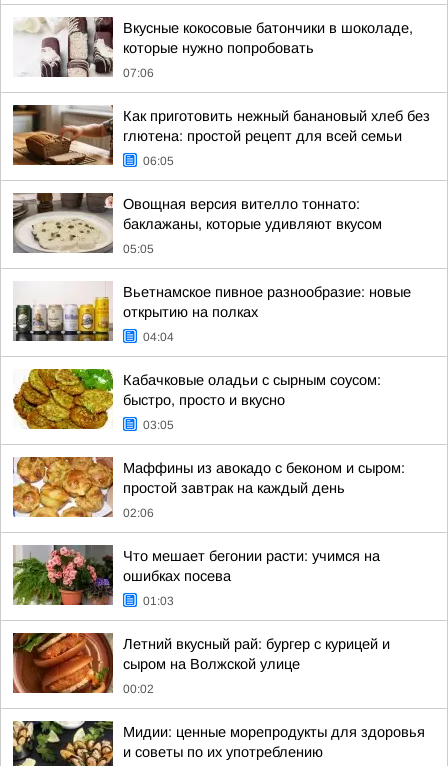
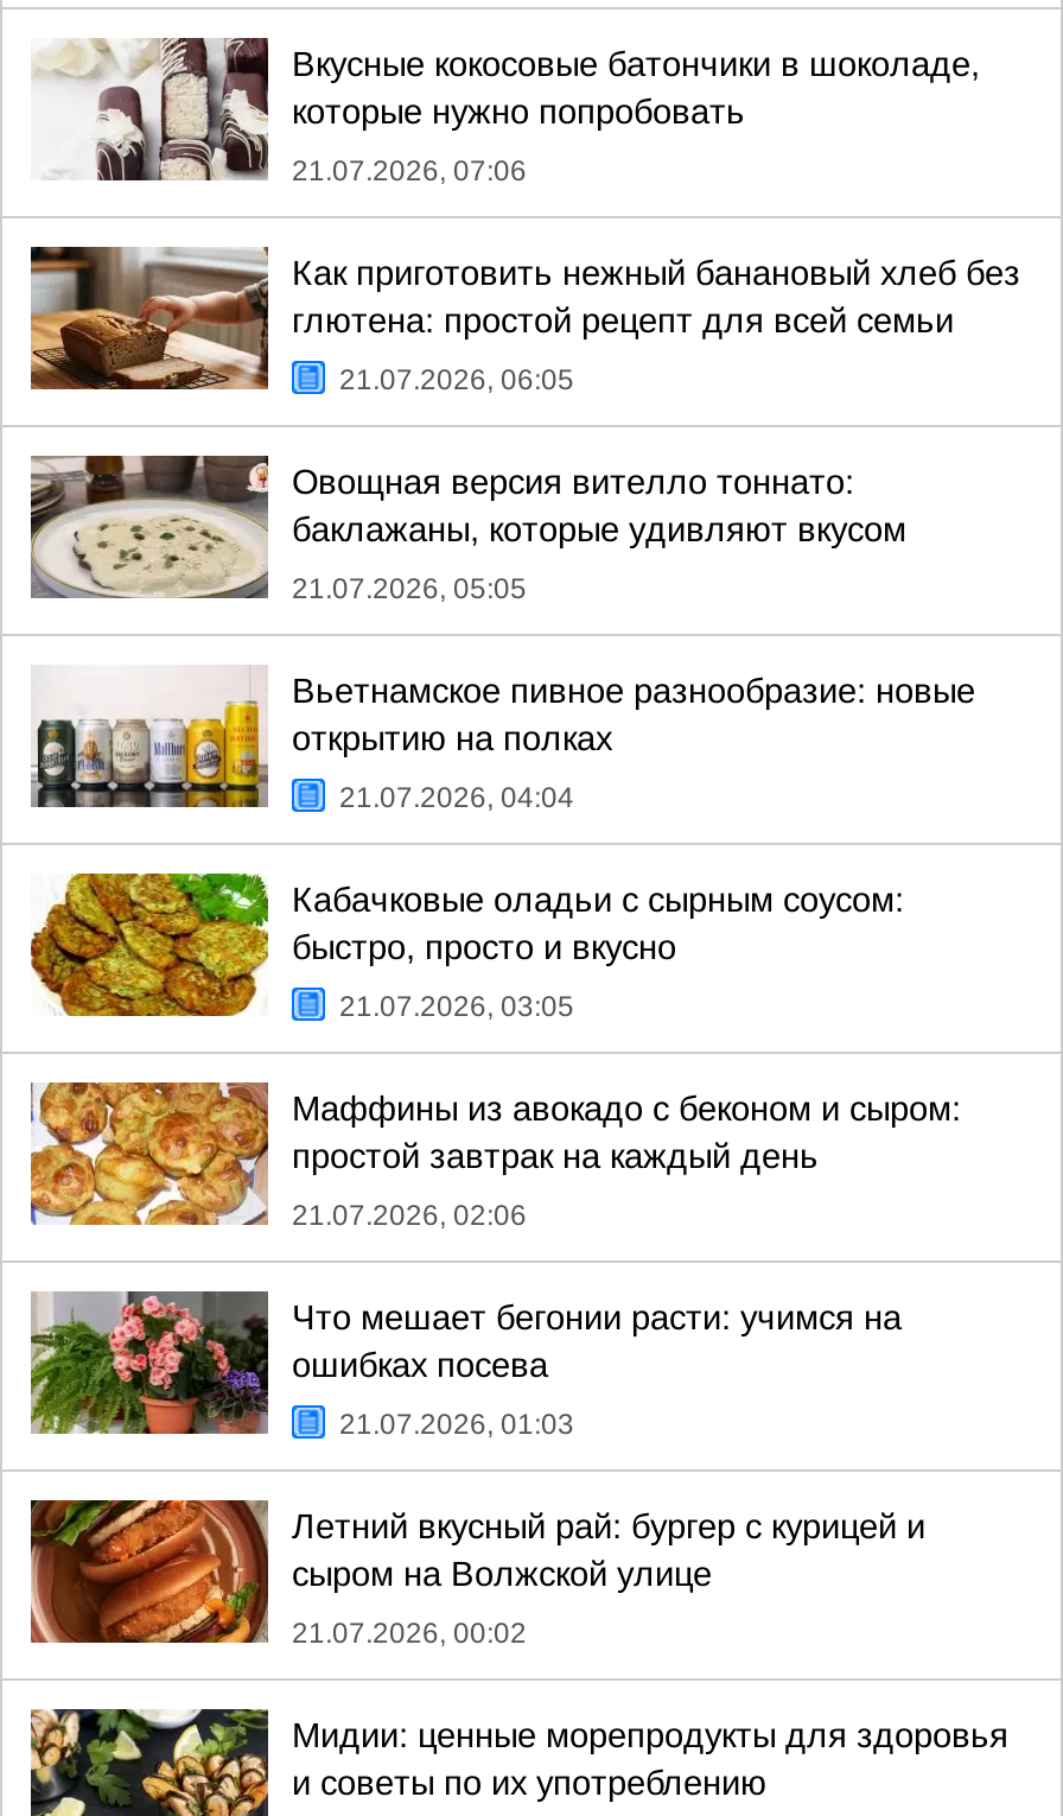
[123,66,154,80] 07:06 -> [292,154,527,188] 21.07.2026, 07:06
[143,154,174,168] 06:05 -> [339,363,574,396] 21.07.2026, 06:05
[123,242,154,256] 05:05 -> [292,572,527,605] 21.07.2026, 05:05
[143,330,174,344] 04:04 -> [339,781,574,814] 21.07.2026, 04:04
[143,418,174,432] 03:05 -> [339,990,574,1023] 21.07.2026, 03:05
[123,506,154,520] 02:06 -> [292,1199,527,1232] 21.07.2026, 02:06
[143,594,174,608] 01:03 -> [339,1408,574,1441] 21.07.2026, 01:03
[123,682,154,696] 00:02 -> [292,1617,527,1650] 21.07.2026, 00:02

